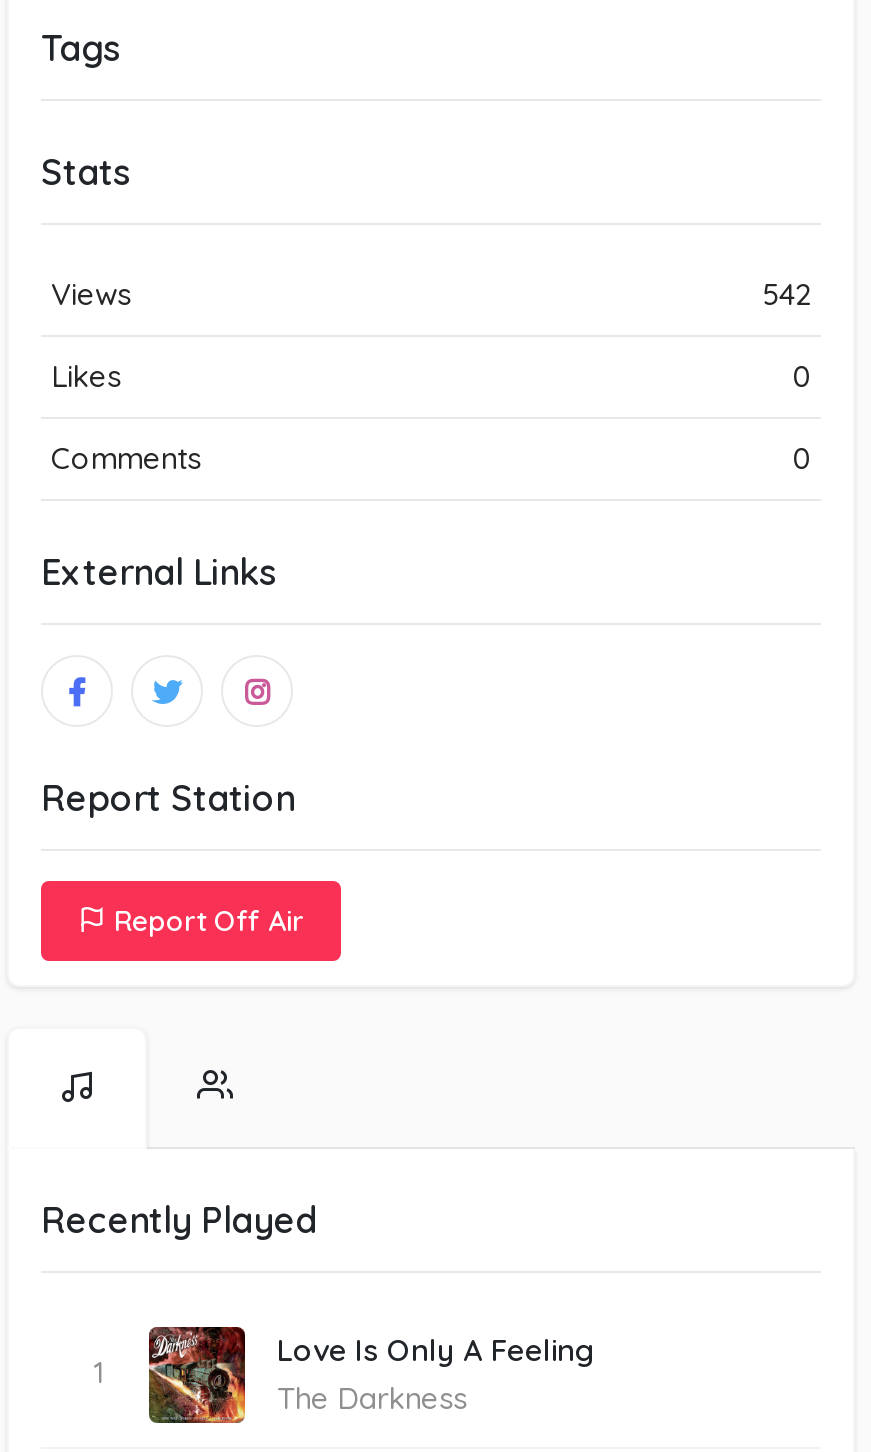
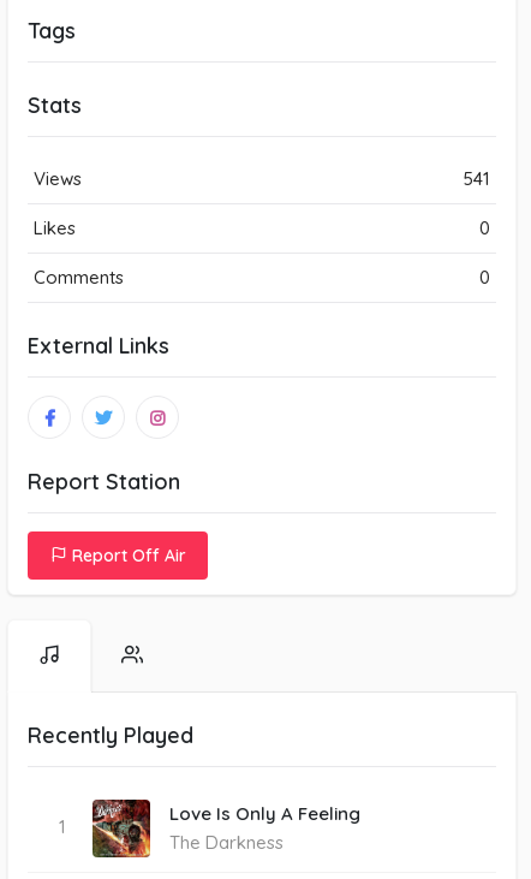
[763,275,811,313] 542 -> [464,167,490,190] 541

